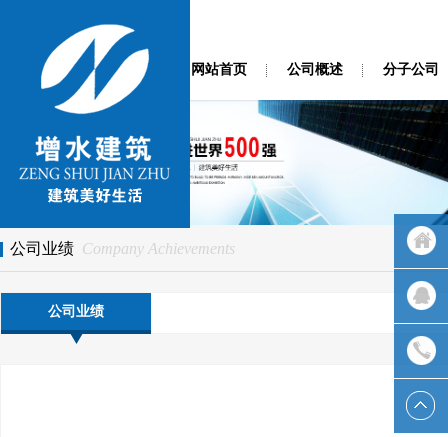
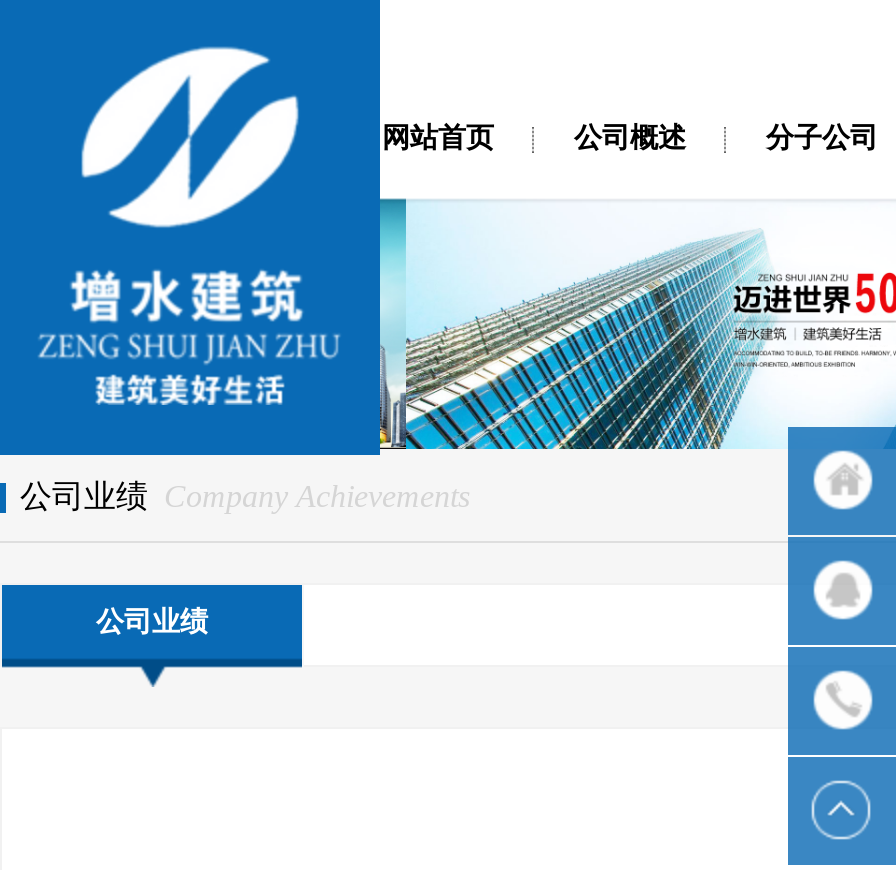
[189,99,445,226] [image] -> [378,197,890,451] [image]

